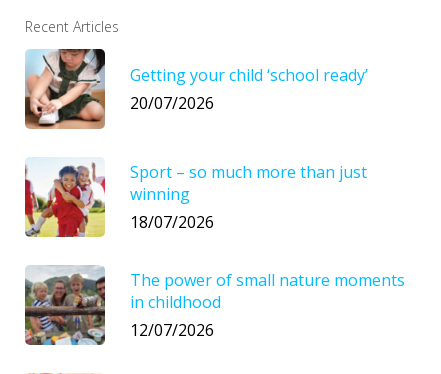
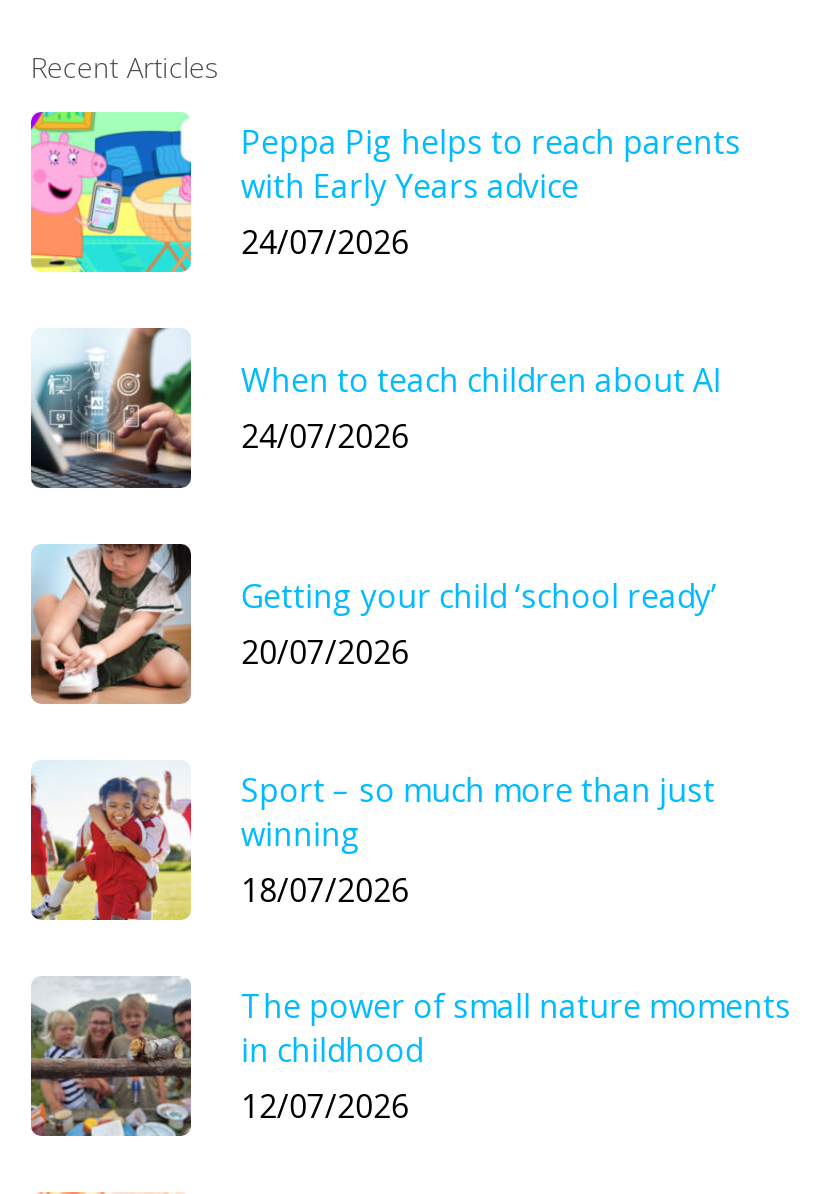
none -> [29,110,741,458] [image] | Peppa Pig helps to reach parents | with Early Years advice | 24/07/2026 | When to teach children about AI | 24/07/2026
none -> [29,326,193,490] [image]

